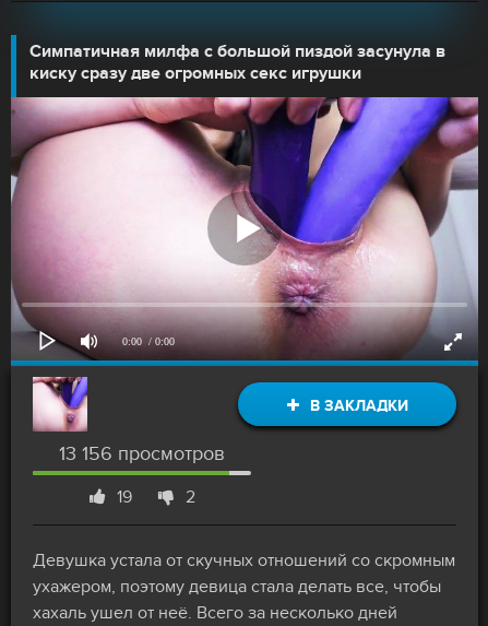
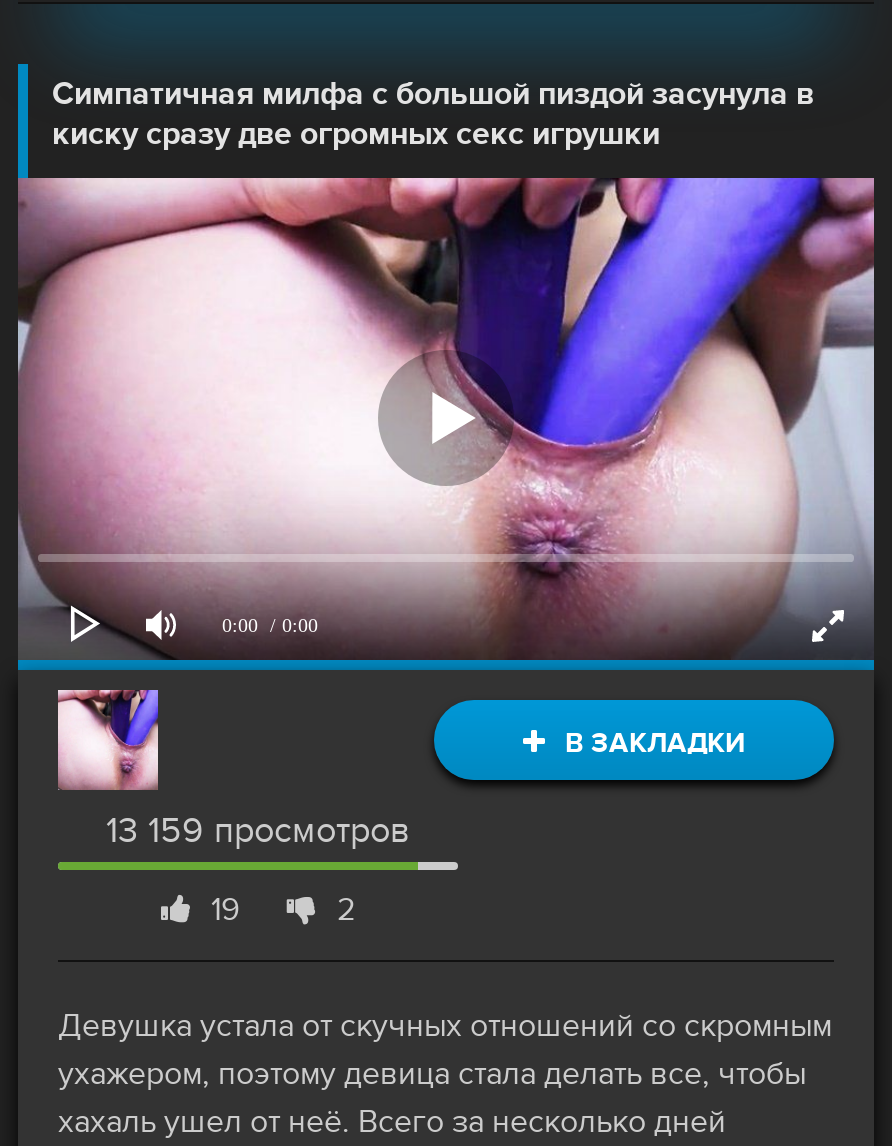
[59,442,225,465] 13 156 просмотров -> [106,810,410,852] 13 159 просмотров

